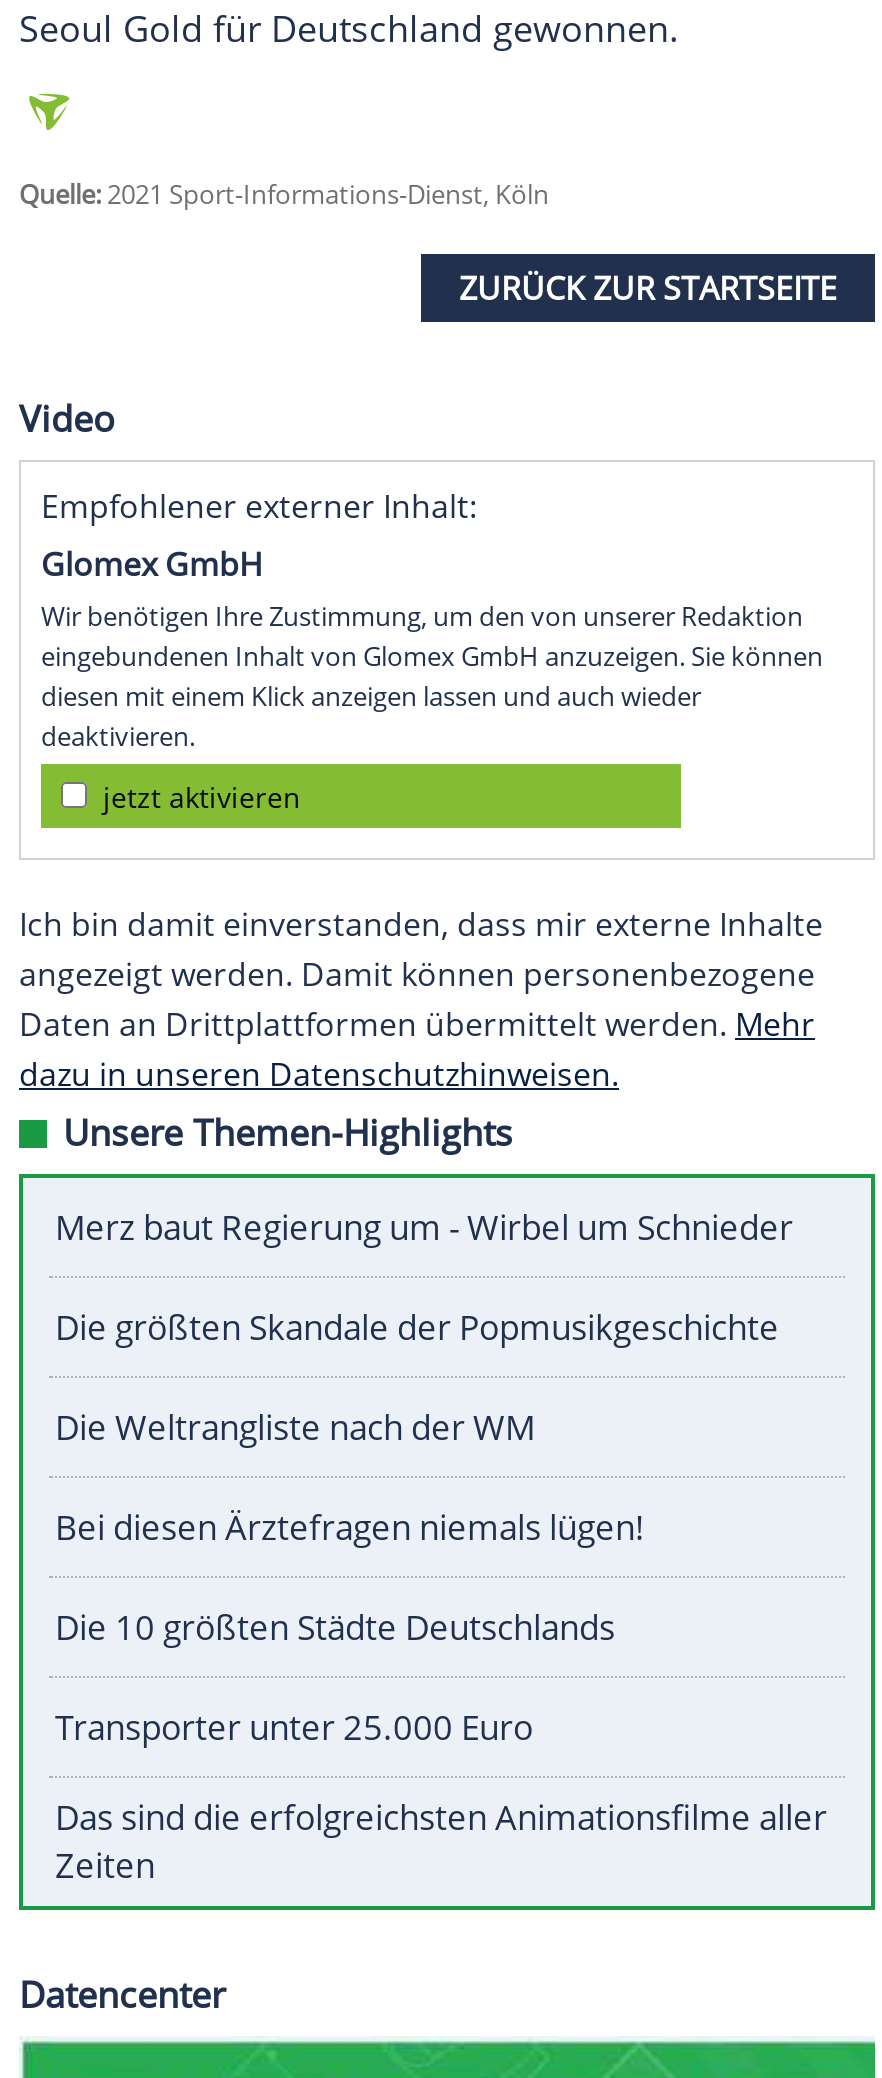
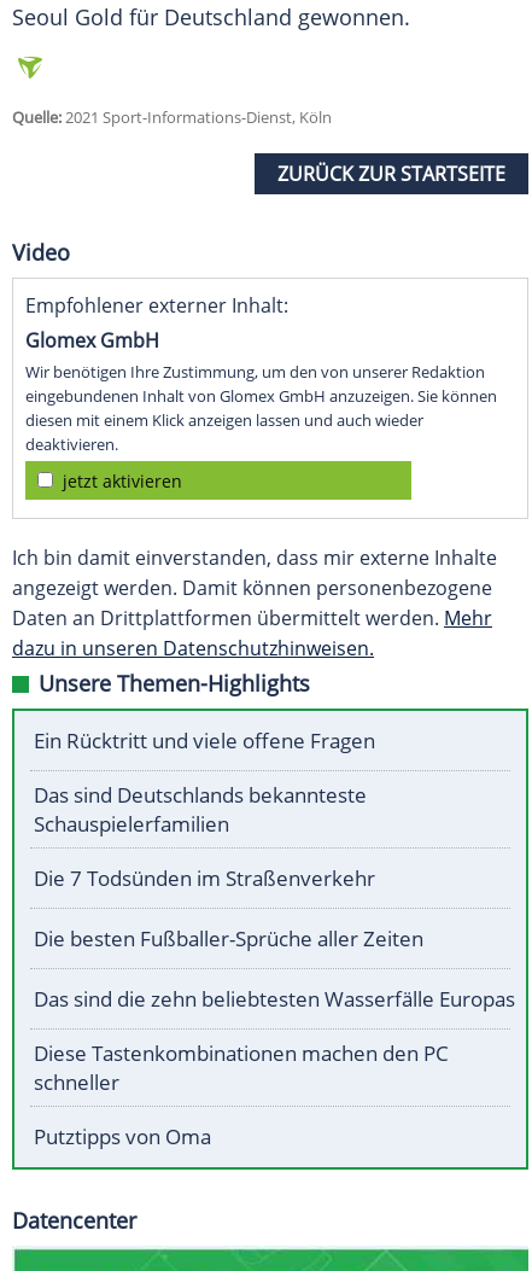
[55,1205,793,1251] Merz baut Regierung um - Wirbel um Schnieder -> [34,727,375,755] Ein Rücktritt und viele offene Fragen
[55,1305,779,1351] Die größten Skandale der Popmusikgeschichte -> [34,781,367,838] Das sind Deutschlands bekannteste | Schauspielerfamilien
[55,1405,535,1451] Die Weltrangliste nach der WM -> [34,865,375,892] Die 7 Todsünden im Straßenverkehr
[55,1505,645,1551] Bei diesen Ärztefragen niemals lügen! -> [34,925,423,953] Die besten Fußballer-Sprüche aller Zeiten
[55,1605,615,1651] Die 10 größten Städte Deutschlands -> [34,985,515,1013] Das sind die zehn beliebtesten Wasserfälle Europas
[55,1705,533,1751] Transporter unter 25.000 Euro -> [34,1040,449,1096] Diese Tastenkombinationen machen den PC | schneller
[55,1795,827,1889] Das sind die erfolgreichsten Animationsfilme aller | Zeiten -> [34,1123,211,1151] Putztipps von Oma

